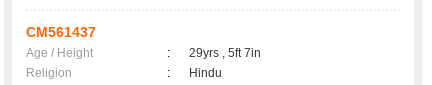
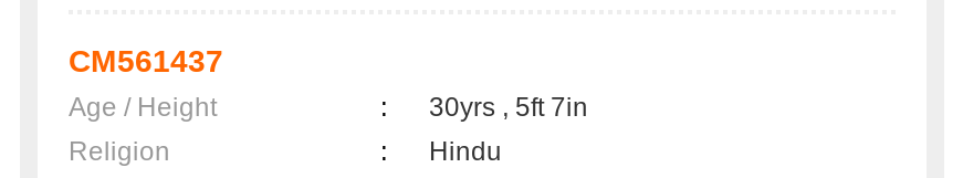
[189,46,261,60] 29yrs , 5ft 7in -> [429,92,588,123] 30yrs , 5ft 7in

